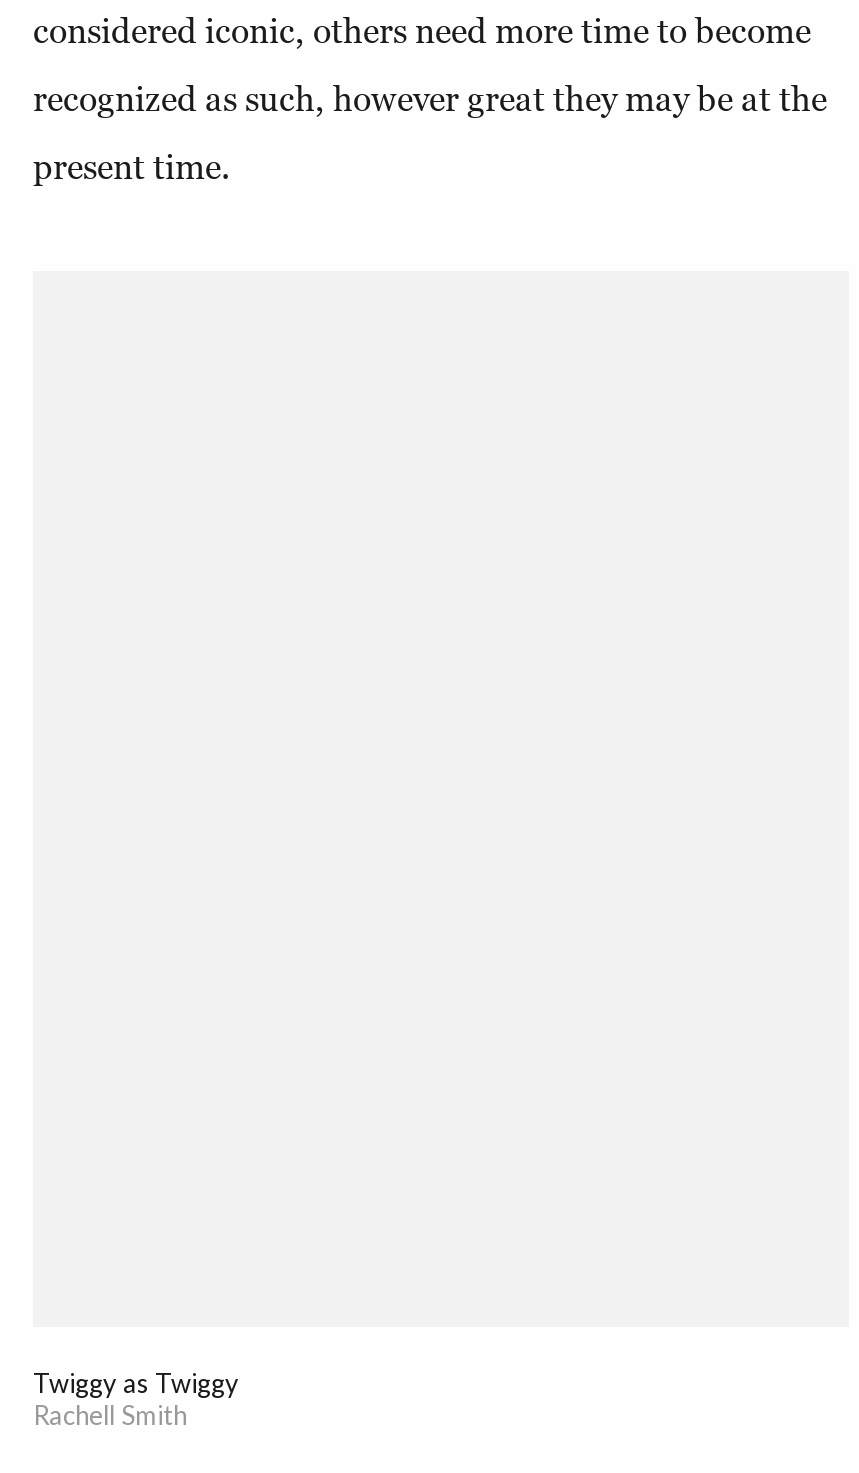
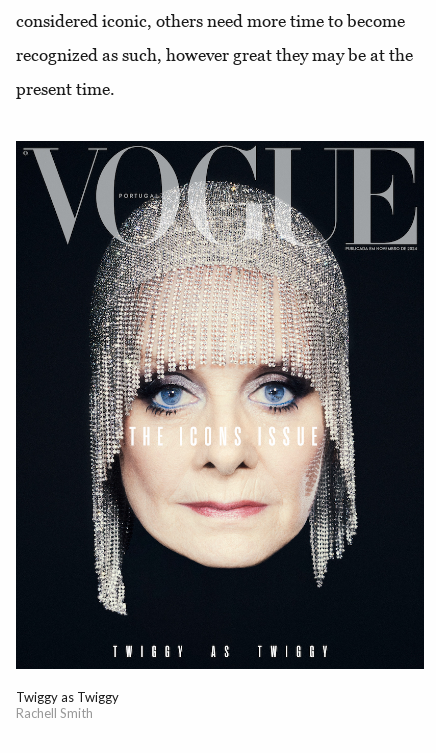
none -> [15,140,425,670] [image]

